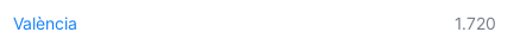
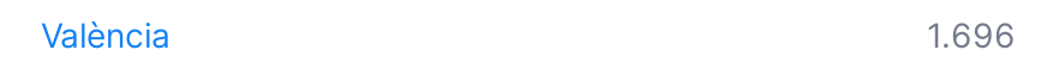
[455,13,496,33] 1.720 -> [927,13,1016,54] 1.696

